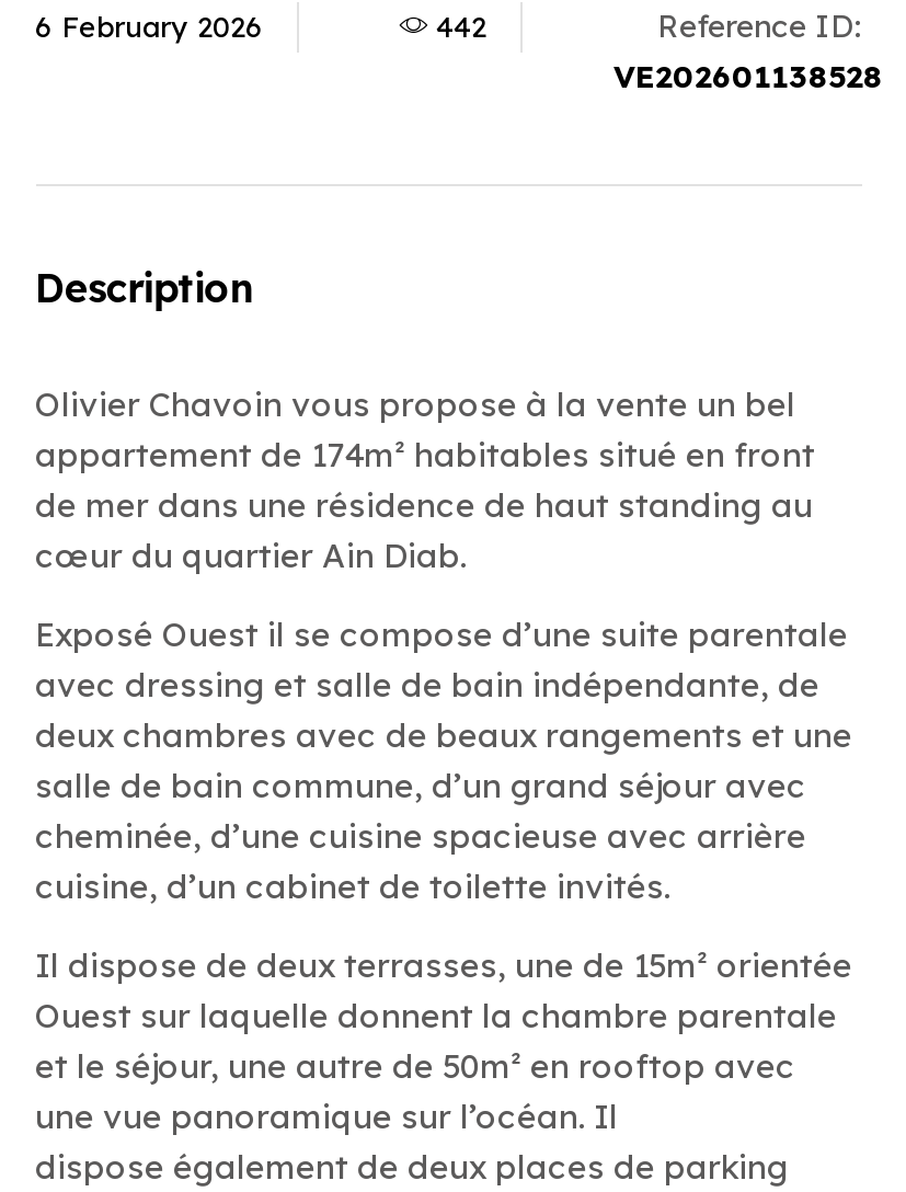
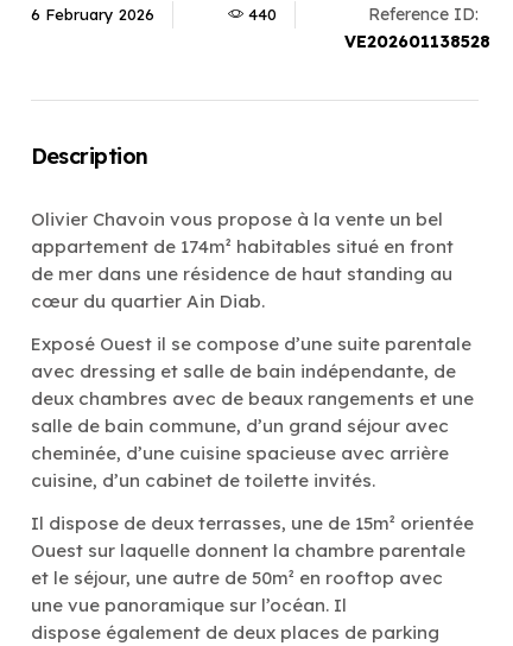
[436,9,486,44] 442 -> [248,5,276,24] 440

